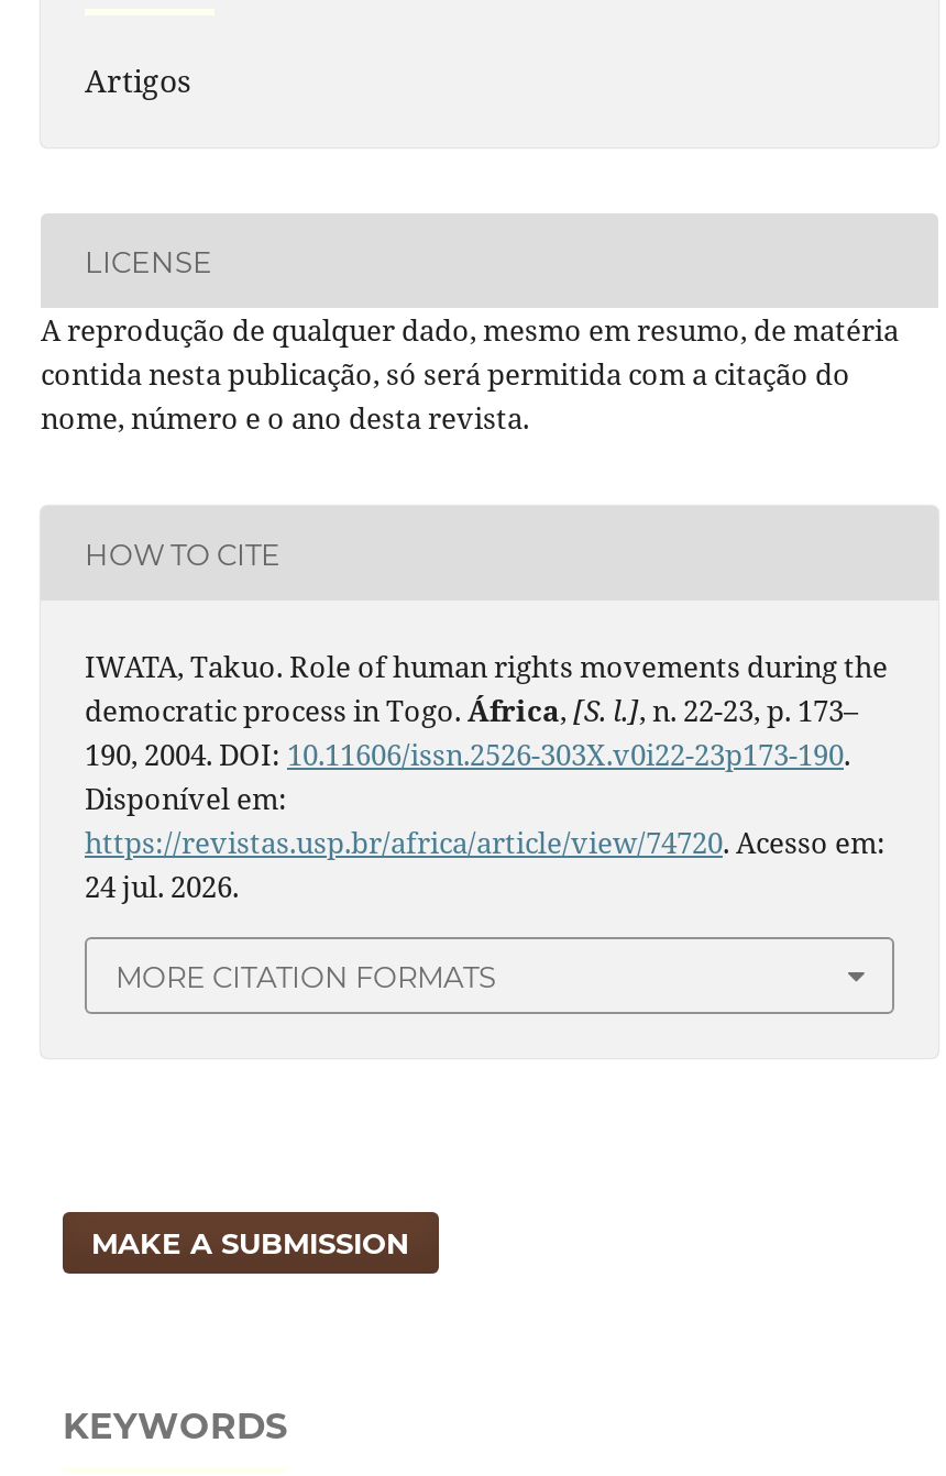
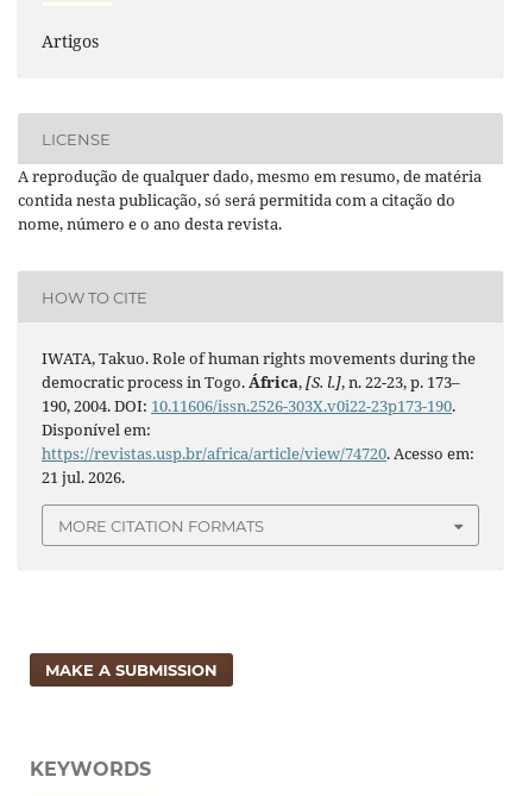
[85,867,239,907] 24 jul. 2026. -> [42,467,125,488] 21 jul. 2026.

